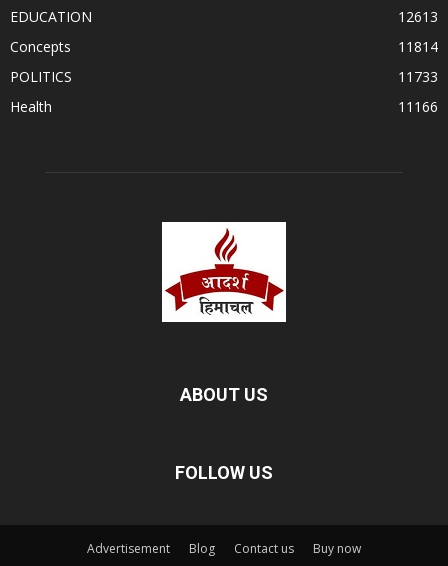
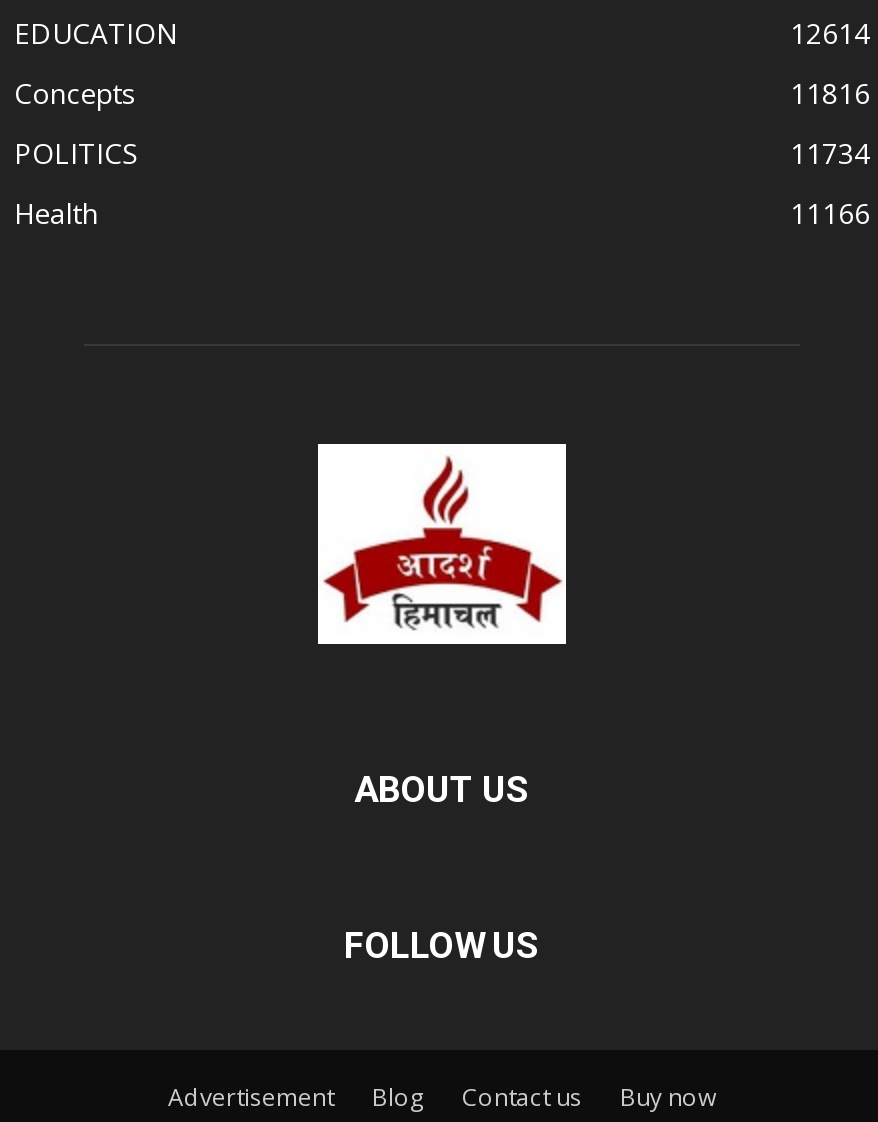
[398,7,438,26] 12613 -> [790,14,870,52] 12614
[398,37,438,56] 11814 -> [790,74,870,112] 11816
[398,67,438,86] 11733 -> [790,134,870,172] 11734

